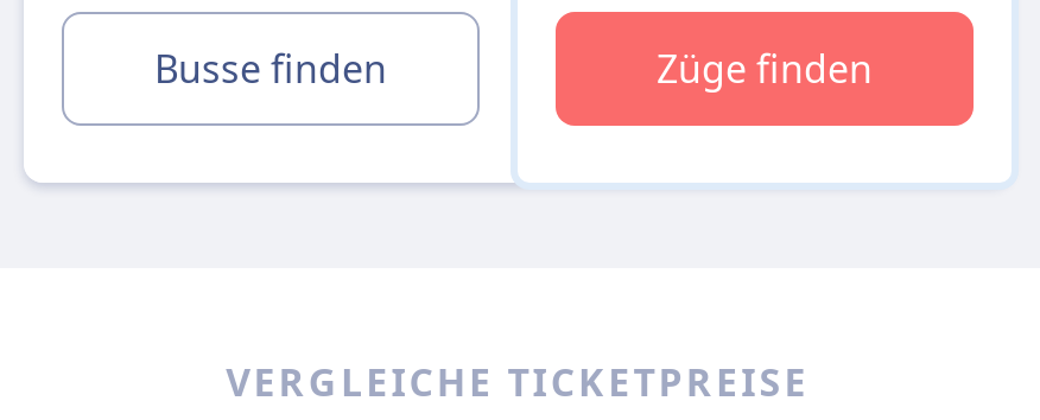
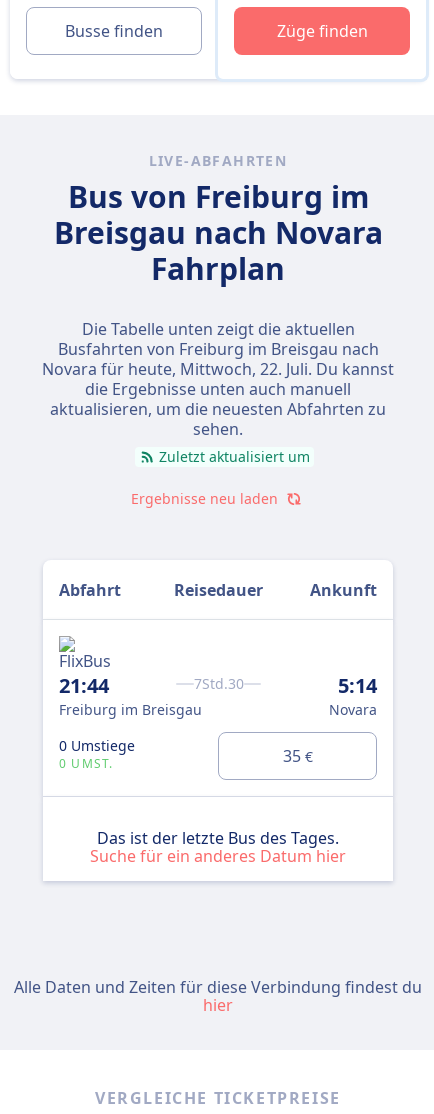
none -> [14,976,422,1016] Alle Daten und Zeiten für diese Verbindung findest du | hier
none -> [41,568,395,886] [image] | Abfahrt | Reisedauer | Ankunft
none -> [42,151,394,508] LIVE-ABFAHRTEN | Bus von Freiburg im | Breisgau nach Novara | Fahrplan | Die Tabelle unten zeigt die aktuellen | Busfahrten von Freiburg im Breisgau nach | Novara für heute, Mittwoch, 22. Juli. Du kannst | die Ergebnisse unten auch manuell | aktualisieren, um die neuesten Abfahrten zu | sehen. | Zuletzt aktualisiert um | Ergebnisse neu laden
none -> [59,672,202,719] 21:44 | Freiburg im Breisgau
none -> [59,672,377,772] 7Std.30 | 5:14 | Novara | 0 Umstiege | 0 UMST. | 35 €
none -> [90,827,346,867] Das ist der letzte Bus des Tages. | Suche für ein anderes Datum hier

